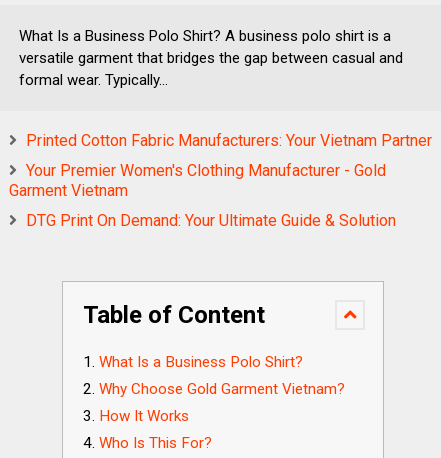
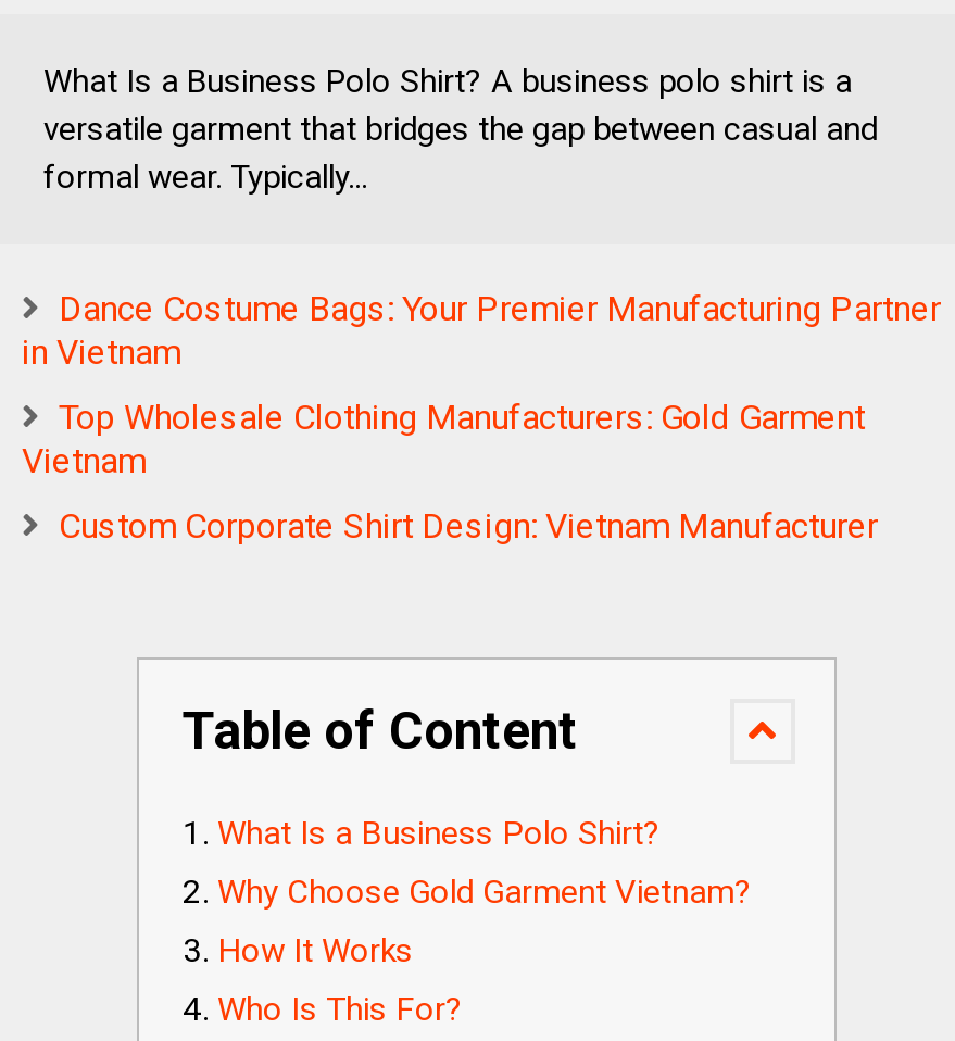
[26,131,432,150] Printed Cotton Fabric Manufacturers: Your Vietnam Partner -> [22,288,941,373] Dance Costume Bags: Your Premier Manufacturing Partner | in Vietnam
[9,161,386,200] Your Premier Women's Clothing Manufacturer - Gold | Garment Vietnam -> [22,397,865,481] Top Wholesale Clothing Manufacturers: Gold Garment | Vietnam
[26,211,396,230] DTG Print On Demand: Your Ultimate Guide & Solution -> [59,505,878,547] Custom Corporate Shirt Design: Vietnam Manufacturer

